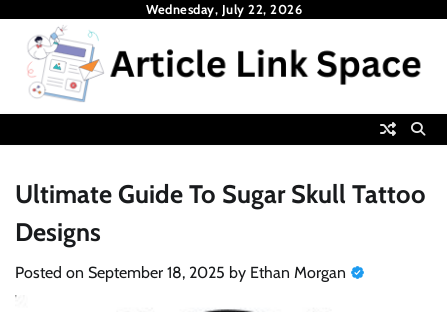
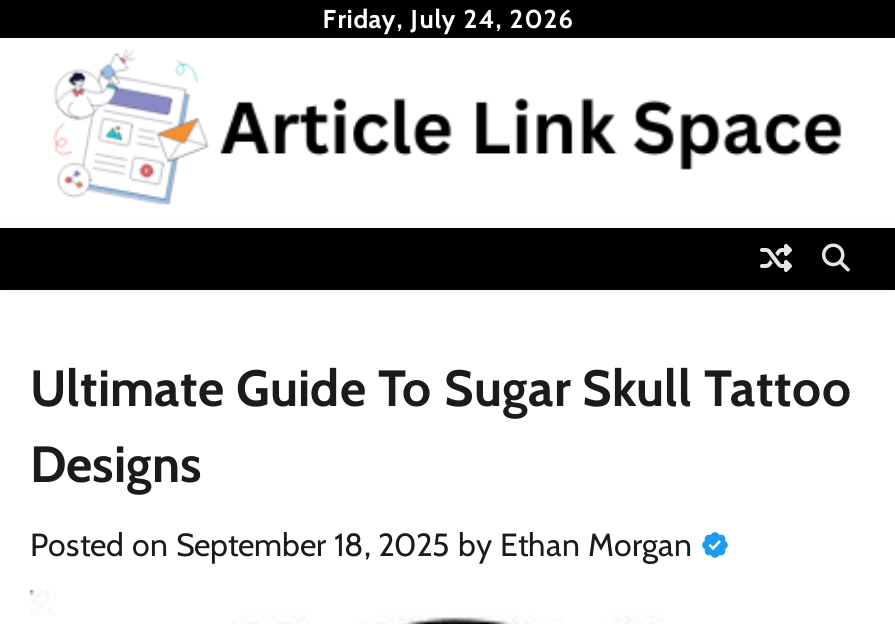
[146,2,302,17] Wednesday, July 22, 2026 -> [322,4,574,34] Friday, July 24, 2026

